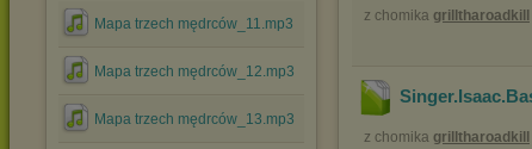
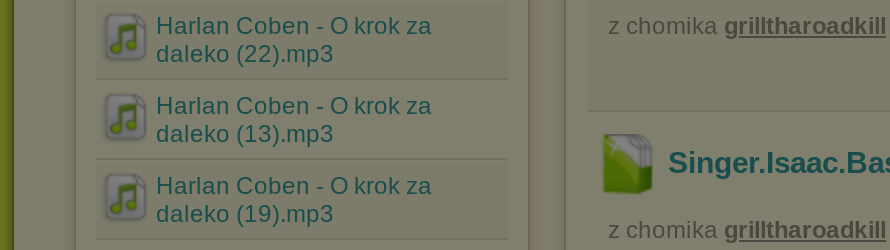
[94,15,293,32] Mapa trzech mędrców_11.mp3 -> [156,12,432,68] Harlan Coben - O krok za | daleko (22).mp3
[94,63,295,80] Mapa trzech mędrców_12.mp3 -> [156,92,432,148] Harlan Coben - O krok za | daleko (13).mp3
[94,111,295,128] Mapa trzech mędrców_13.mp3 -> [156,172,432,228] Harlan Coben - O krok za | daleko (19).mp3

